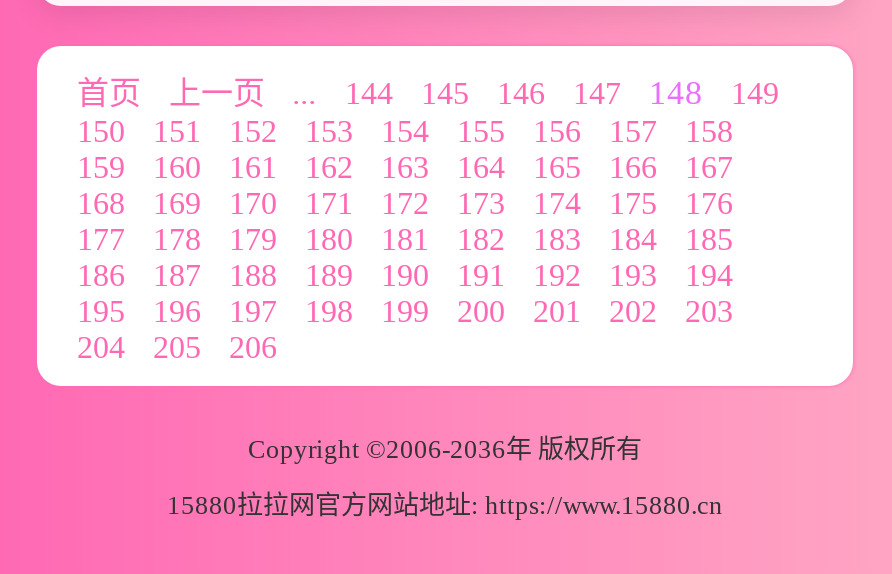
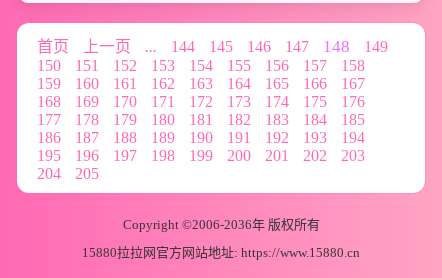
[229,330,277,364] 206 -> none

